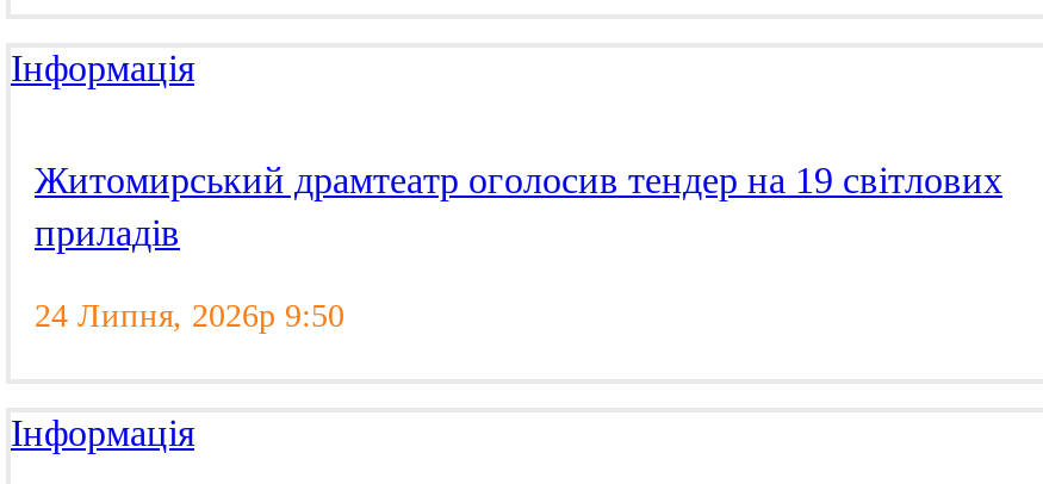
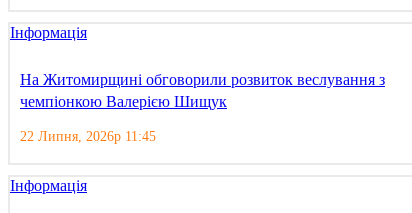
[35,159,1002,252] Житомирський драмтеатр оголосив тендер на 19 світлових | приладів -> [20,71,385,110] На Житомирщині обговорили розвиток веслування з | чемпіонкою Валерією Шищук
[35,297,344,333] 24 Липня, 2026р 9:50 -> [20,129,156,144] 22 Липня, 2026р 11:45

